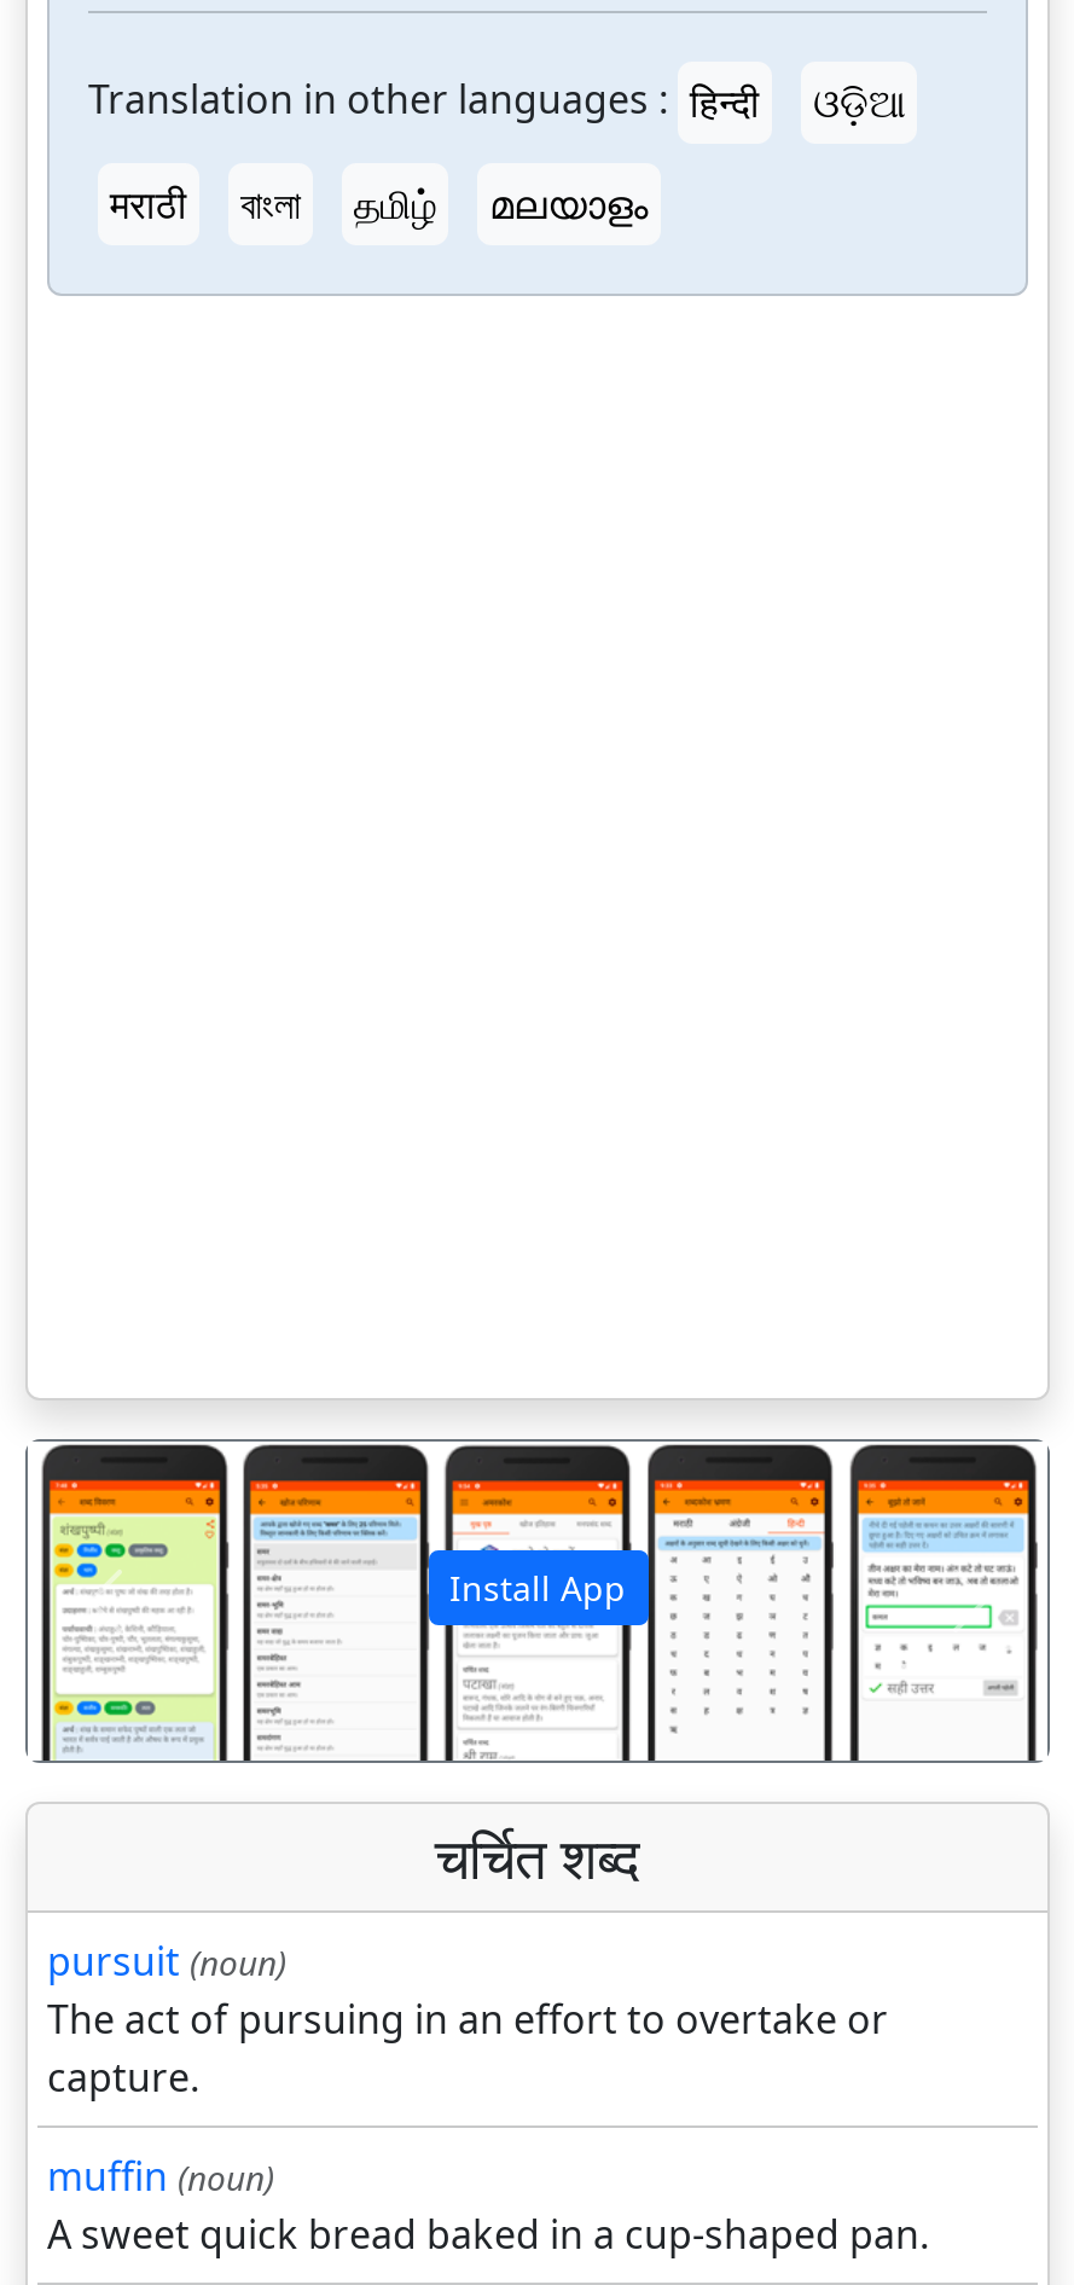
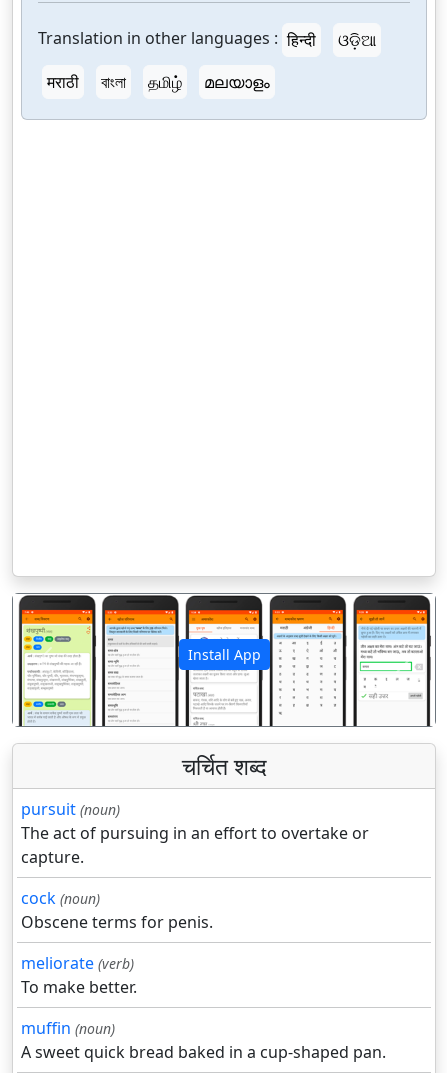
none -> [21,887,213,998] cock (noun) | Obscene terms for penis. | meliorate (verb) | To make better.

